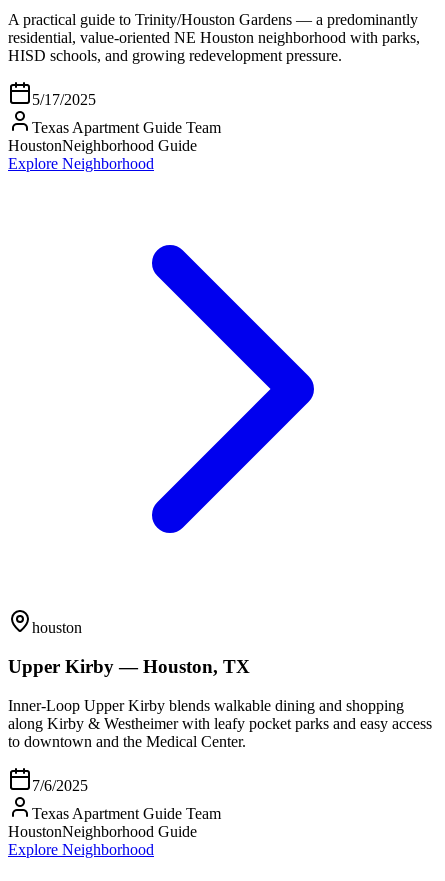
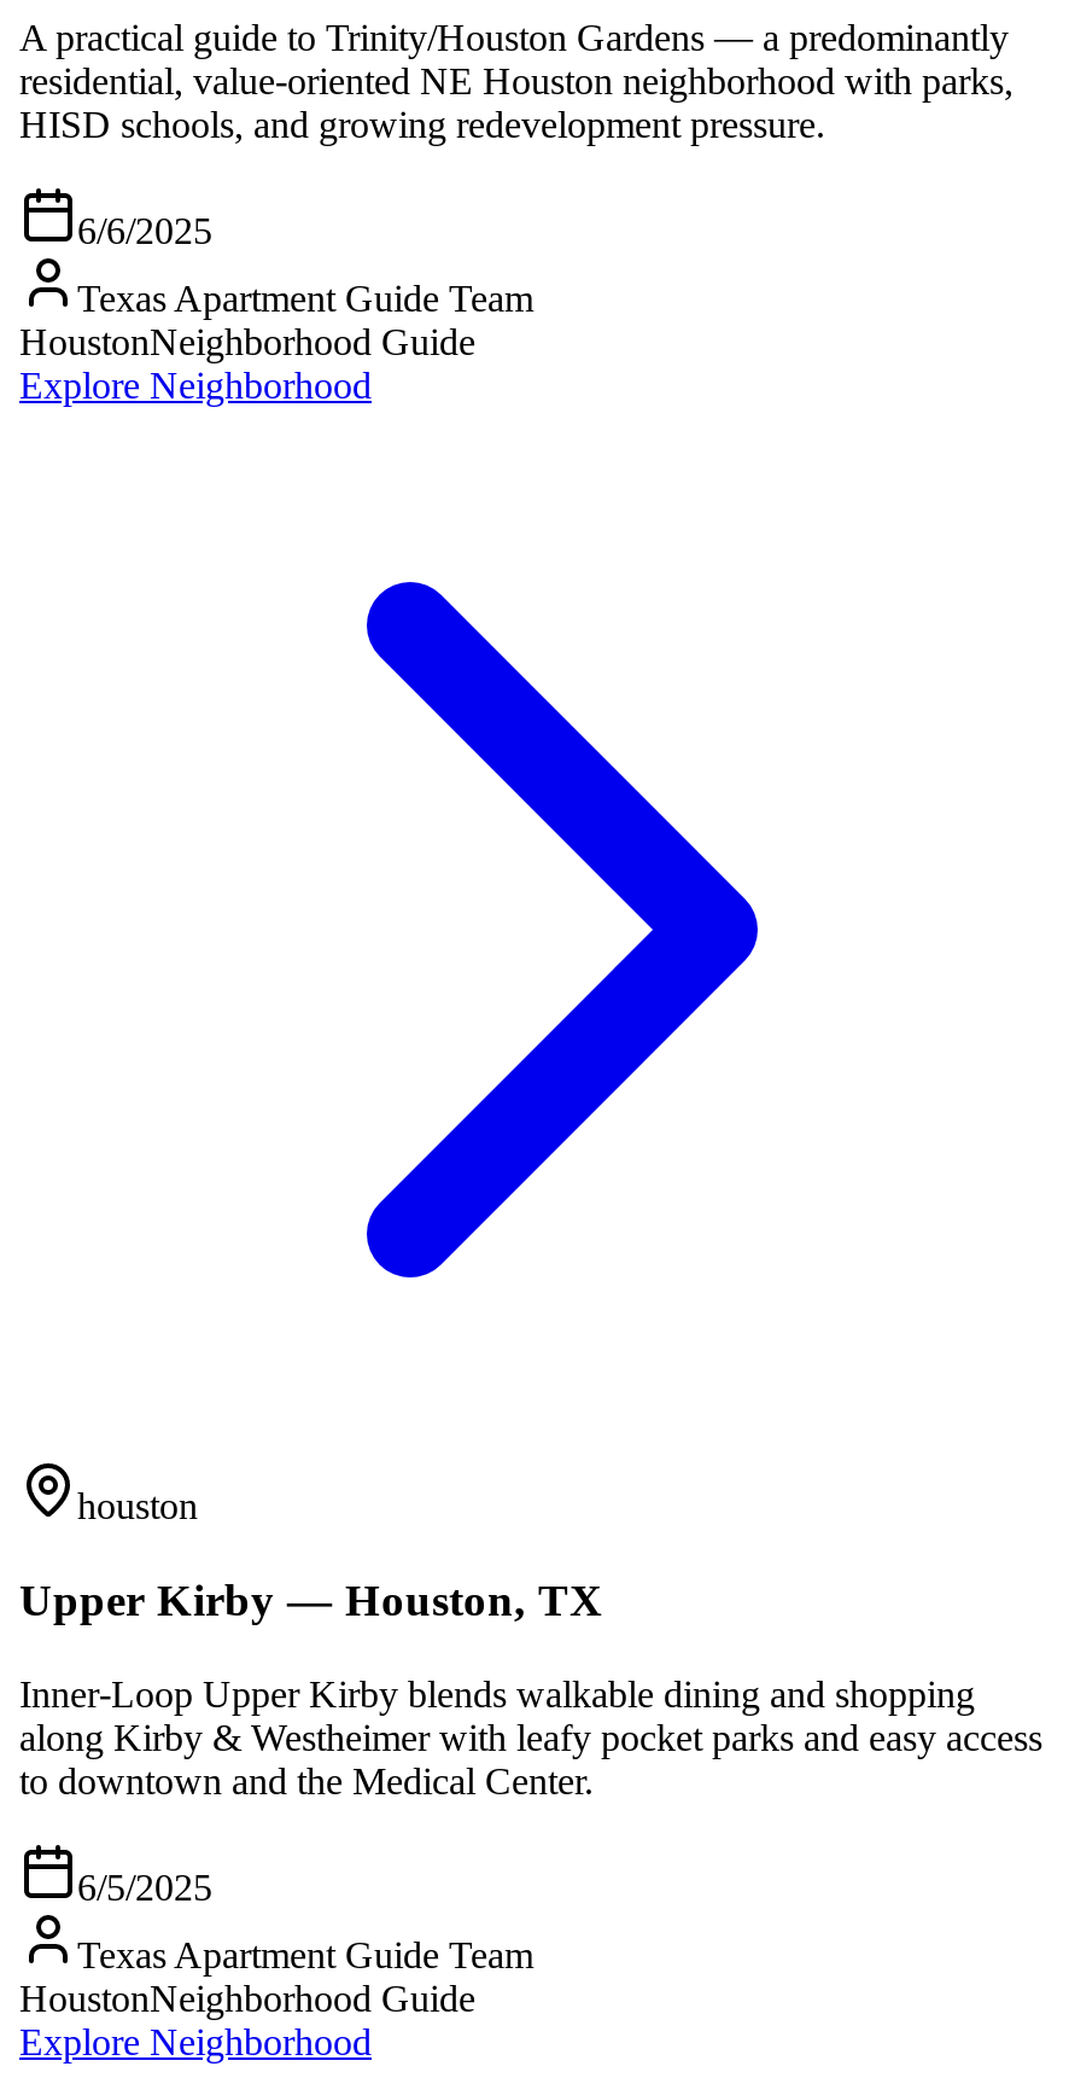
[32,91,96,108] 5/17/2025 -> [77,211,212,252] 6/6/2025
[32,777,88,794] 7/6/2025 -> [77,1866,212,1907] 6/5/2025

